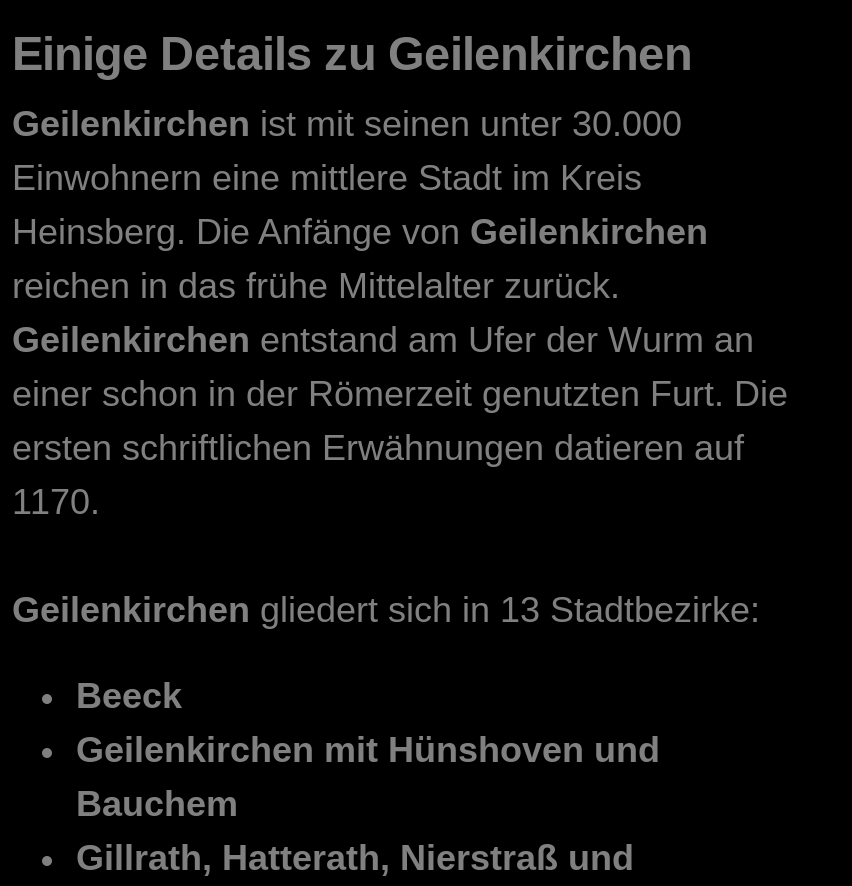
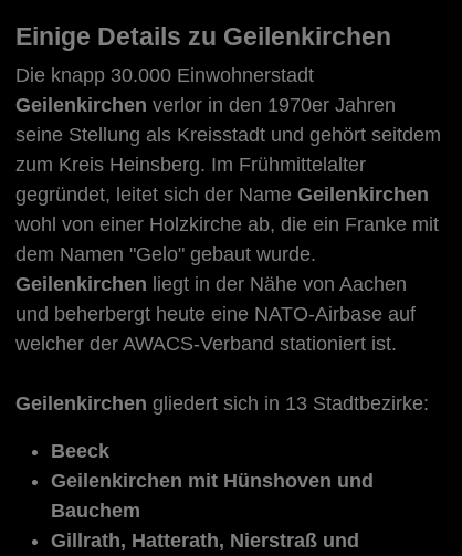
[12,104,788,522] Geilenkirchen ist mit seinen unter 30.000 | Einwohnern eine mittlere Stadt im Kreis | Heinsberg. Die Anfänge von Geilenkirchen | reichen in das frühe Mittelalter zurück. | Geilenkirchen entstand am Ufer der Wurm an | einer schon in der Römerzeit genutzten Furt. Die | ersten schriftlichen Erwähnungen datieren auf | 1170. -> [15,64,441,355] Die knapp 30.000 Einwohnerstadt | Geilenkirchen verlor in den 1970er Jahren | seine Stellung als Kreisstadt und gehört seitdem | zum Kreis Heinsberg. Im Frühmittelalter | gegründet, leitet sich der Name Geilenkirchen | wohl von einer Holzkirche ab, die ein Franke mit | dem Namen "Gelo" gebaut wurde. | Geilenkirchen liegt in der Nähe von Aachen | und beherbergt heute eine NATO-Airbase auf | welcher der AWACS-Verband stationiert ist.

